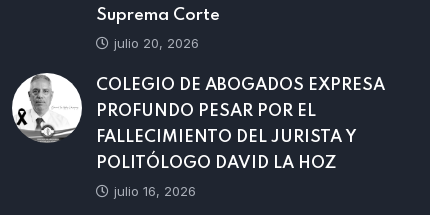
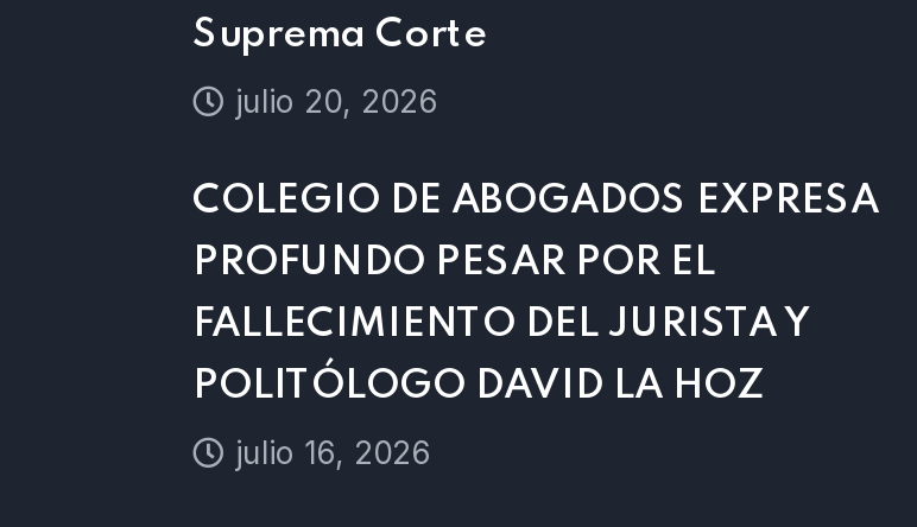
[11,72,83,144] [image] -> none

